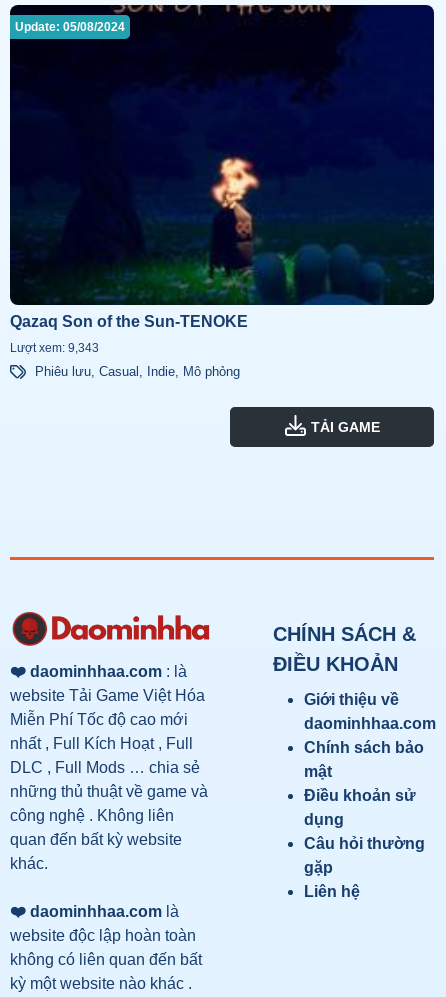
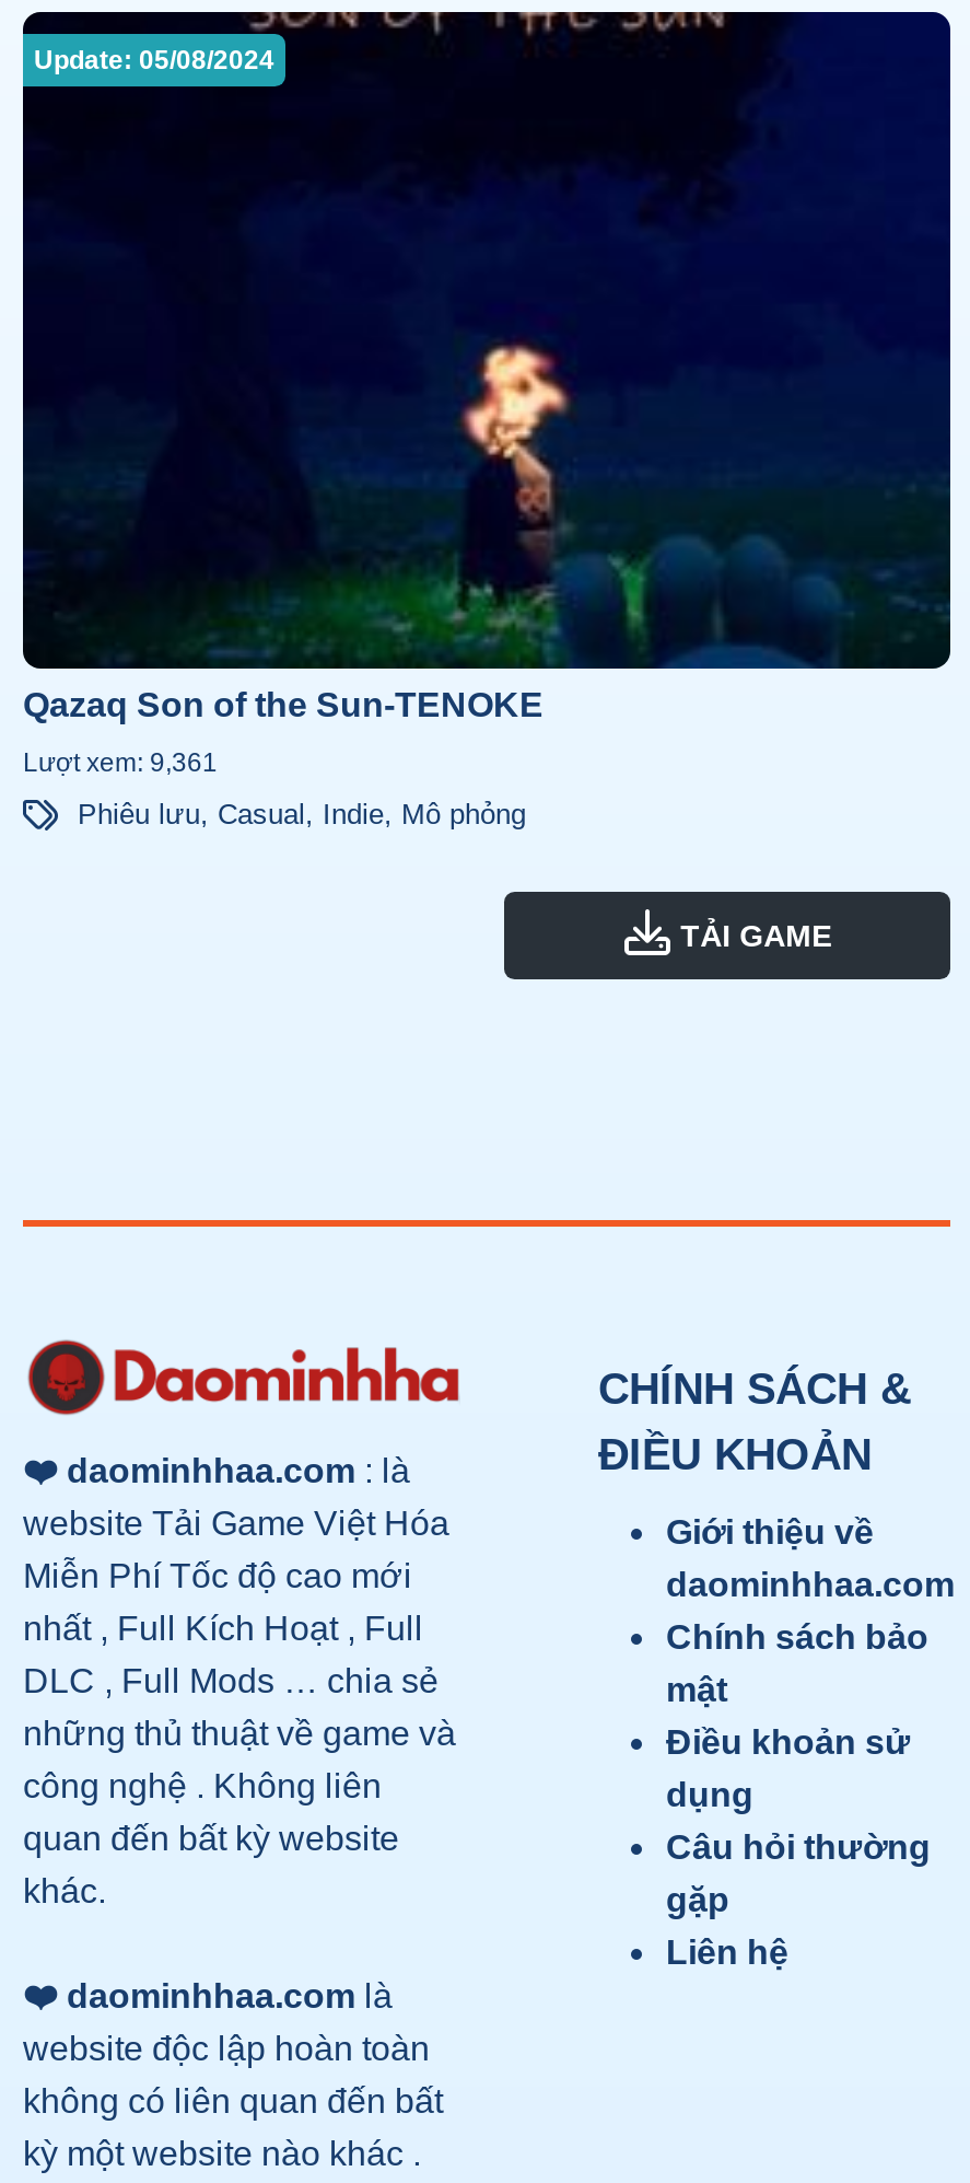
[10,341,99,355] Lượt xem: 9,343 -> [23,747,218,778] Lượt xem: 9,361

